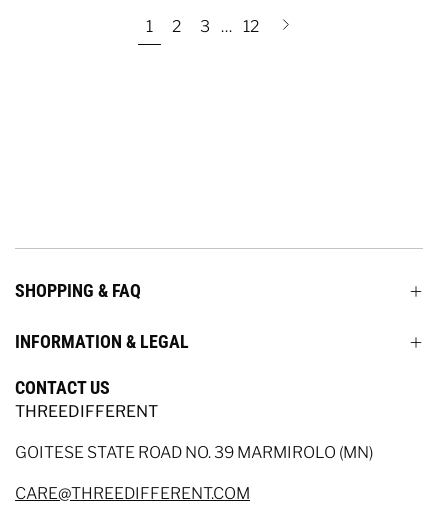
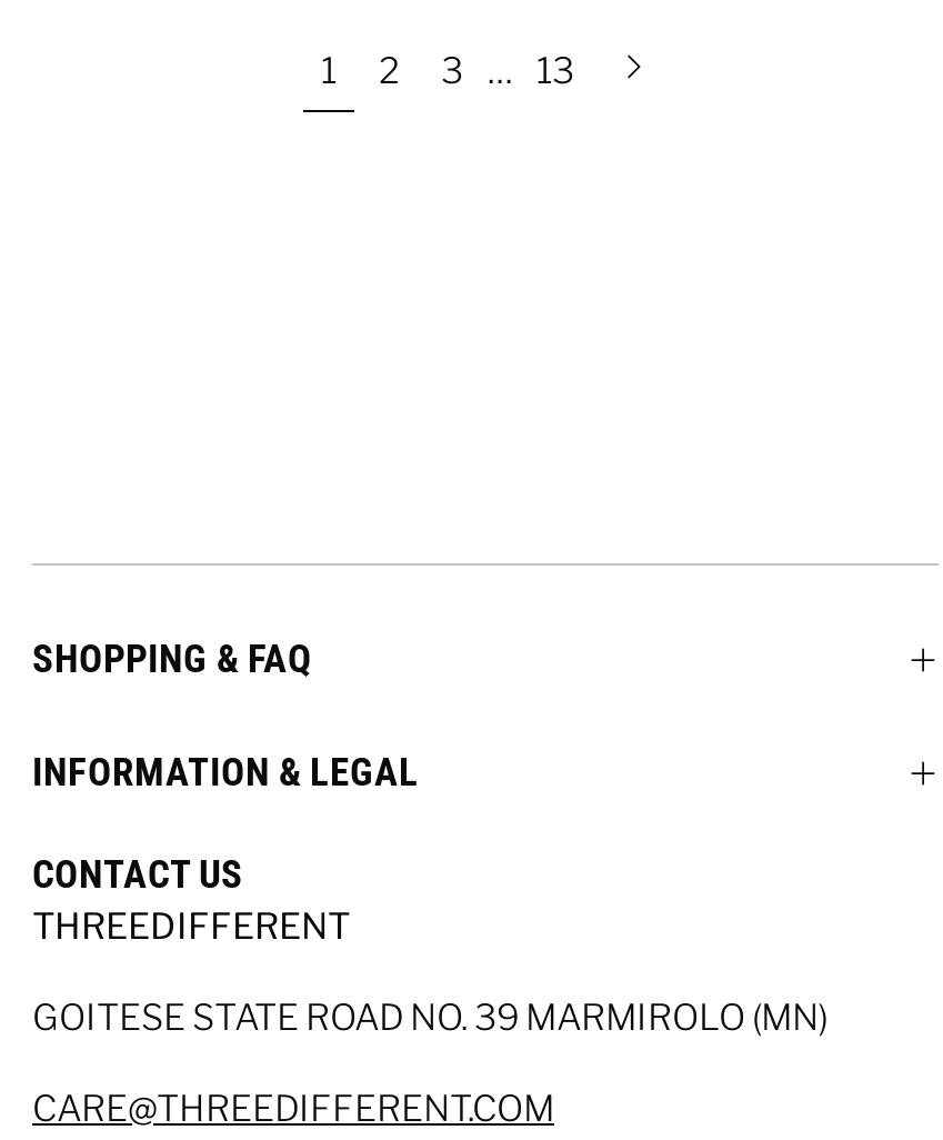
[199,17,258,36] 3 … 12 -> [441,50,574,92] 3 … 13

